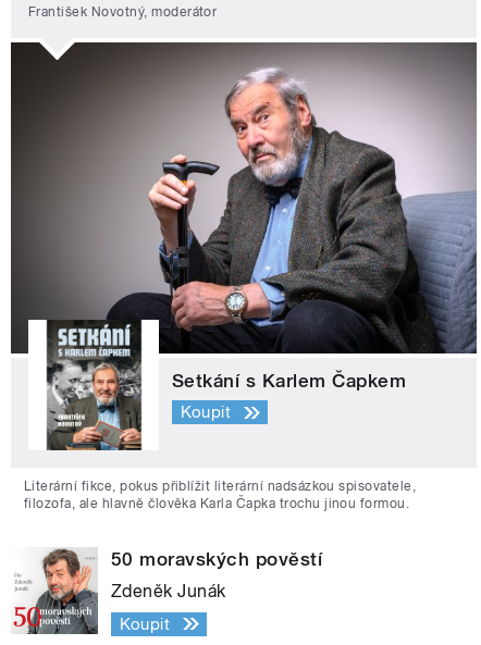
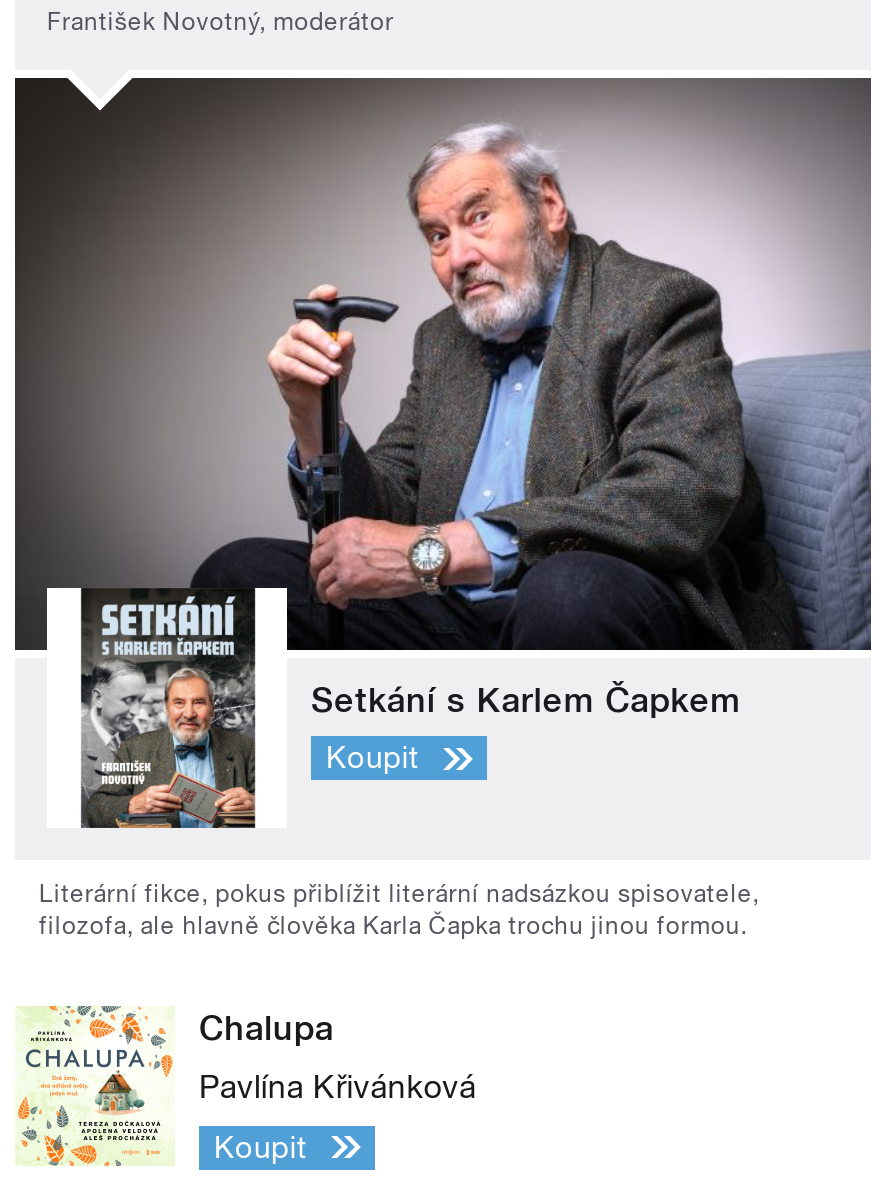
[12,547,322,635] [image] | 50 moravských pověstí -> [15,1004,334,1168] [image] | Chalupa
[111,581,226,601] Zdeněk Junák -> [199,1067,476,1105] Pavlína Křivánková

